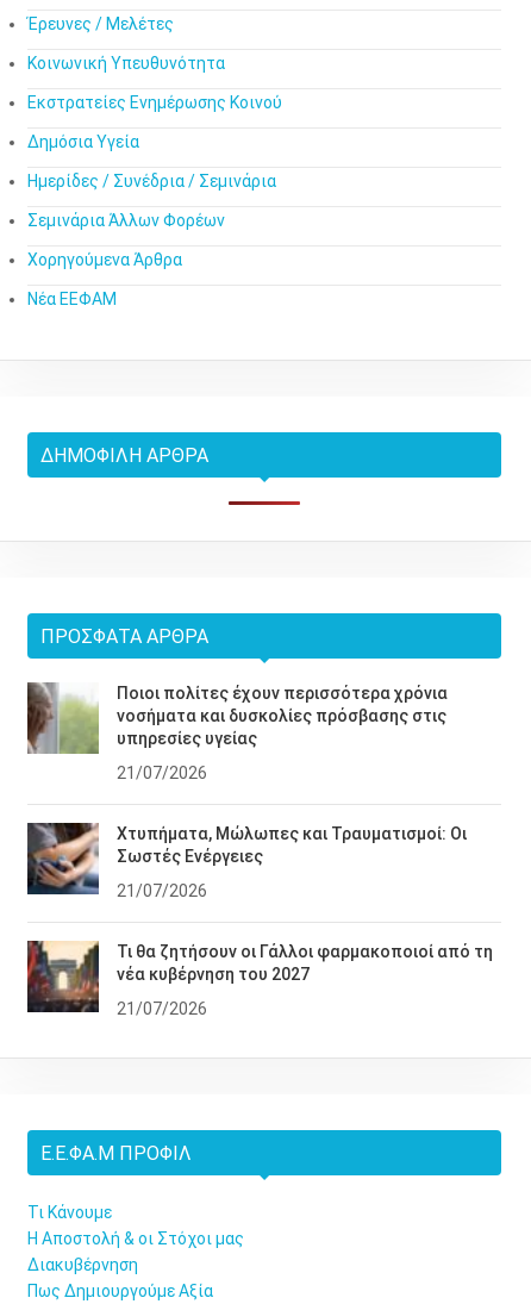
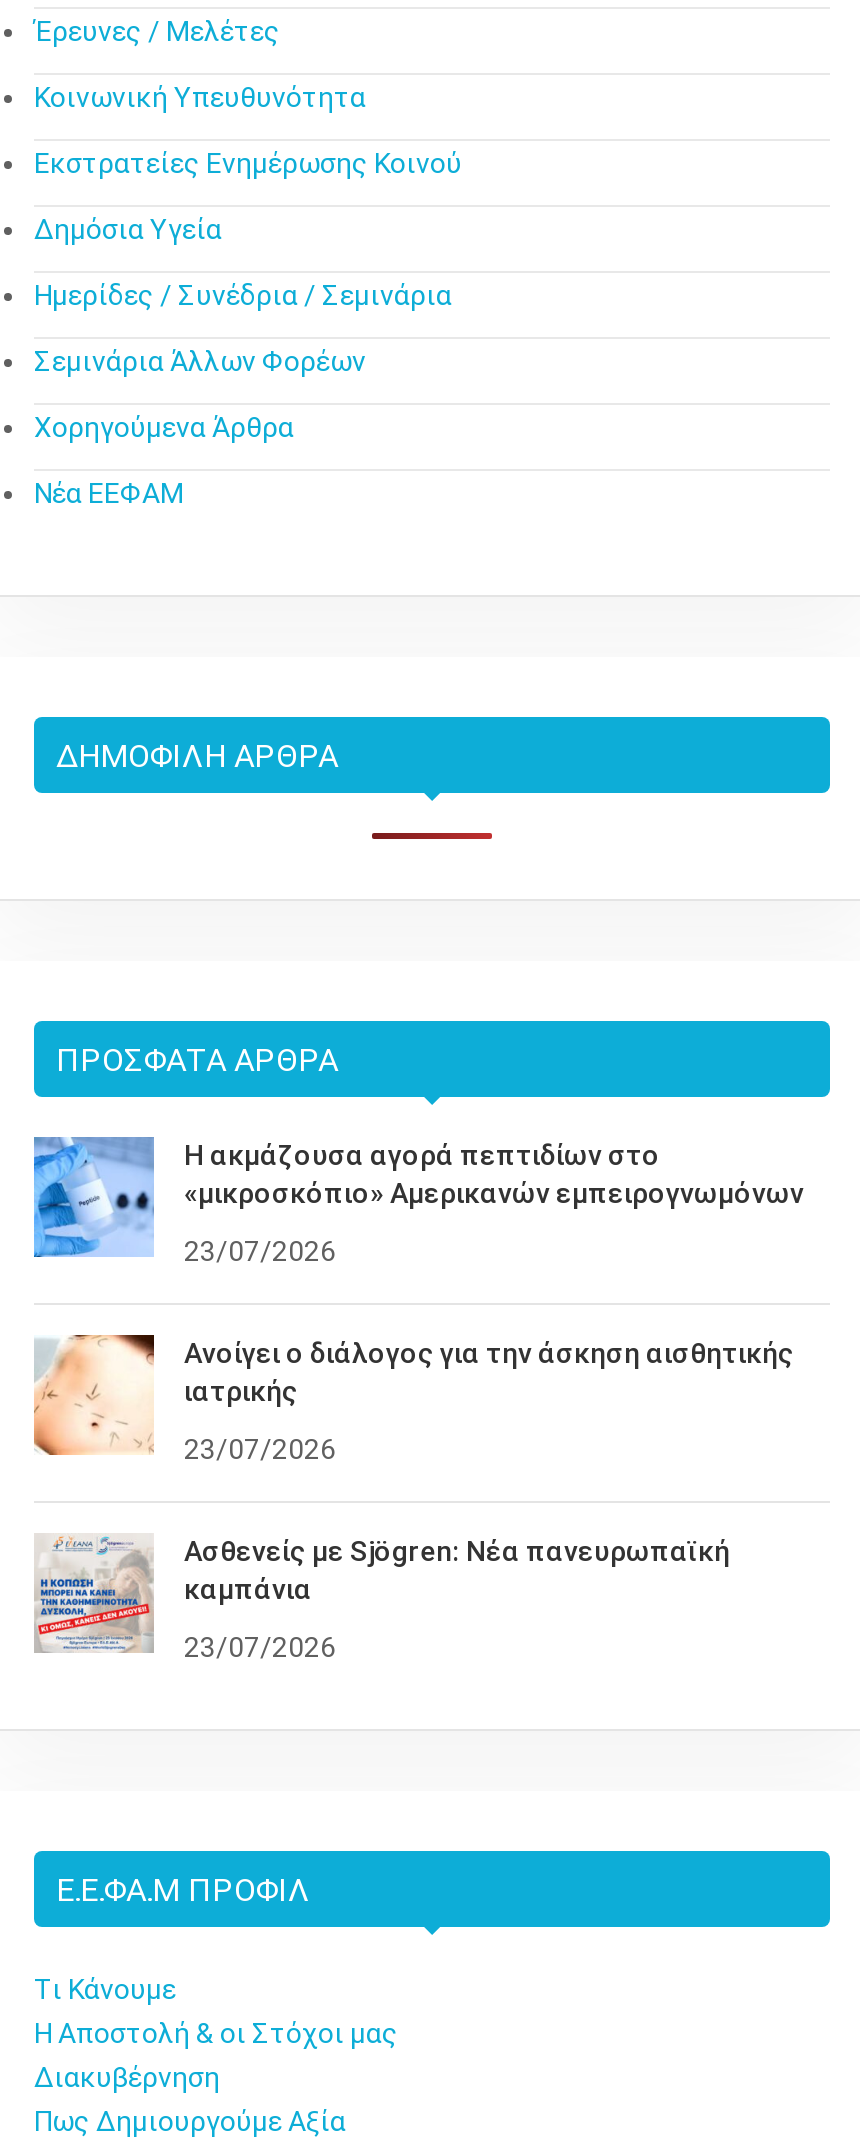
[26,682,448,755] [image] | Ποιοι πολίτες έχουν περισσότερα χρόνια | νοσήματα και δυσκολίες πρόσβασης στις | υπηρεσίες υγείας -> [32,1135,804,1257] [image] | Η ακμάζουσα αγορά πεπτιδίων στο | «μικροσκόπιο» Αμερικανών εμπειρογνωμόνων
[117,763,207,783] 21/07/2026 -> [184,1235,336,1267] 23/07/2026
[26,822,467,896] [image] | Χτυπήματα, Μώλωπες και Τραυματισμοί: Οι | Σωστές Ενέργειες -> [32,1333,794,1457] [image] | Ανοίγει ο διάλογος για την άσκηση αισθητικής | ιατρικής
[117,881,207,900] 21/07/2026 -> [184,1433,336,1465] 23/07/2026
[26,940,493,1013] [image] | Τι θα ζητήσουν οι Γάλλοι φαρμακοποιοί από τη | νέα κυβέρνηση του 2027 -> [34,1535,730,1653] [image] | Ασθενείς με Sjögren: Νέα πανευρωπαϊκή | καμπάνια
[117,999,207,1018] 21/07/2026 -> [184,1631,336,1663] 23/07/2026

